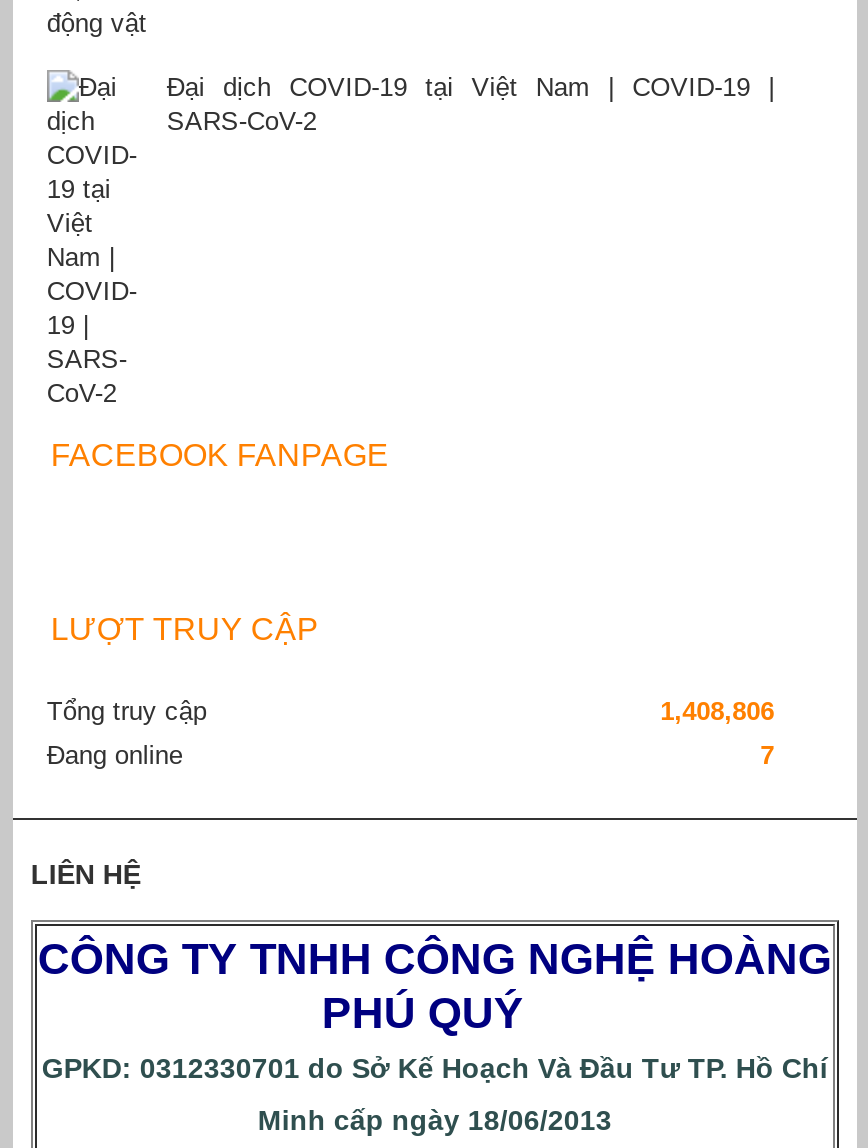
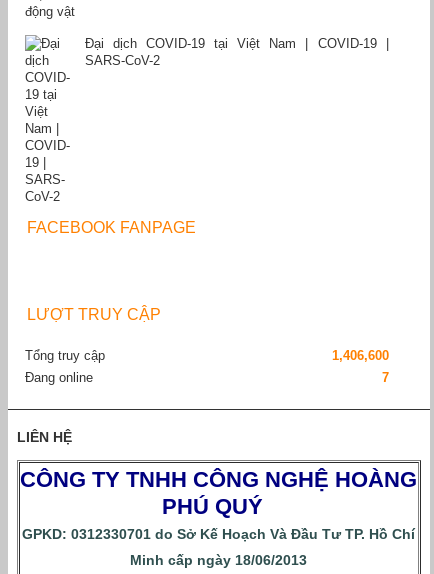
[660,695,774,725] 1,408,806 -> [332,348,389,363] 1,406,600

